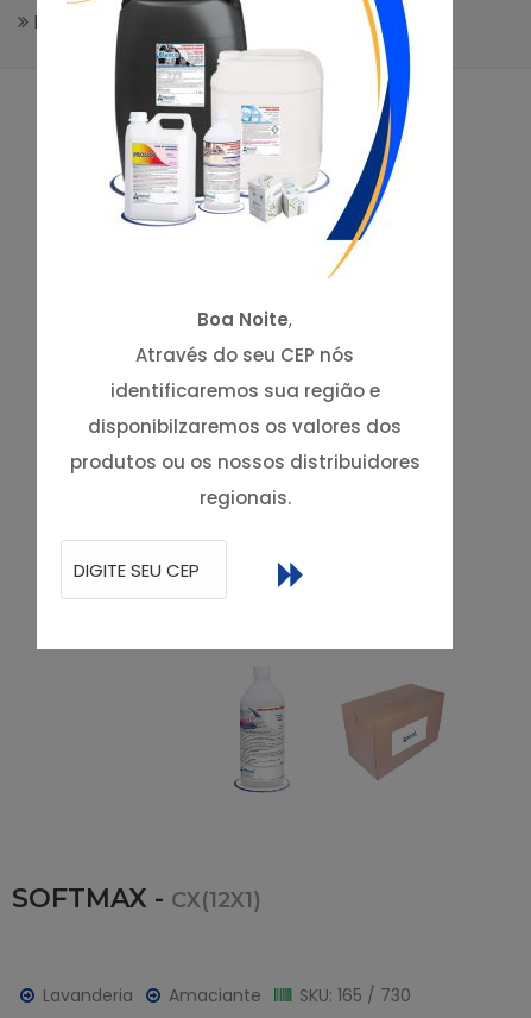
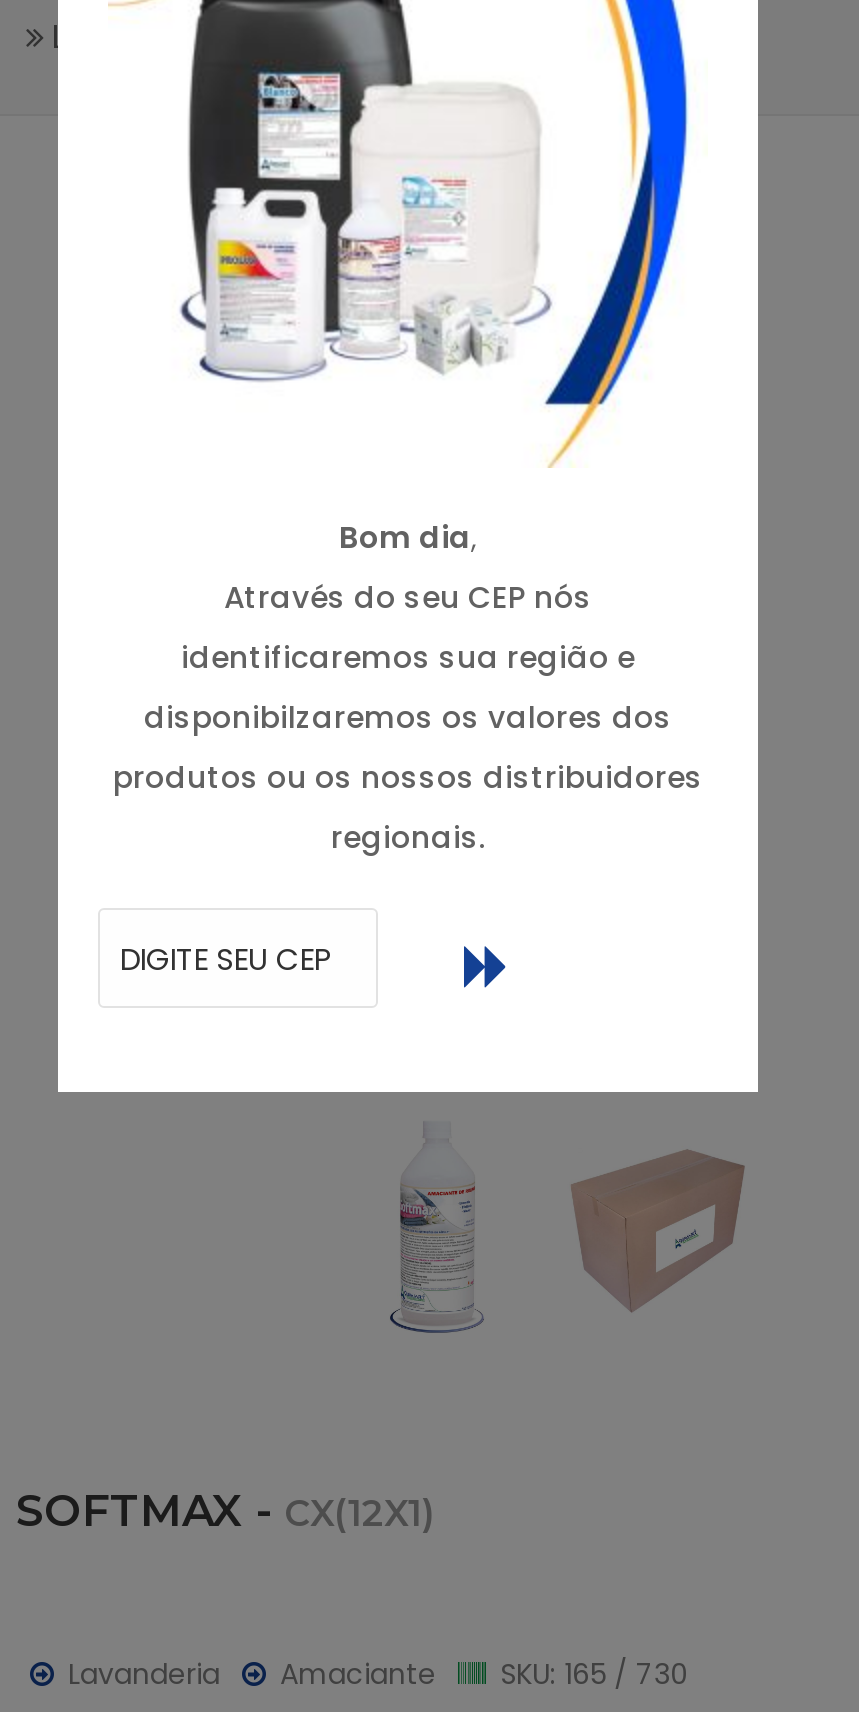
[197,307,292,332] Boa Noite, -> [339,516,477,558] Bom dia,

